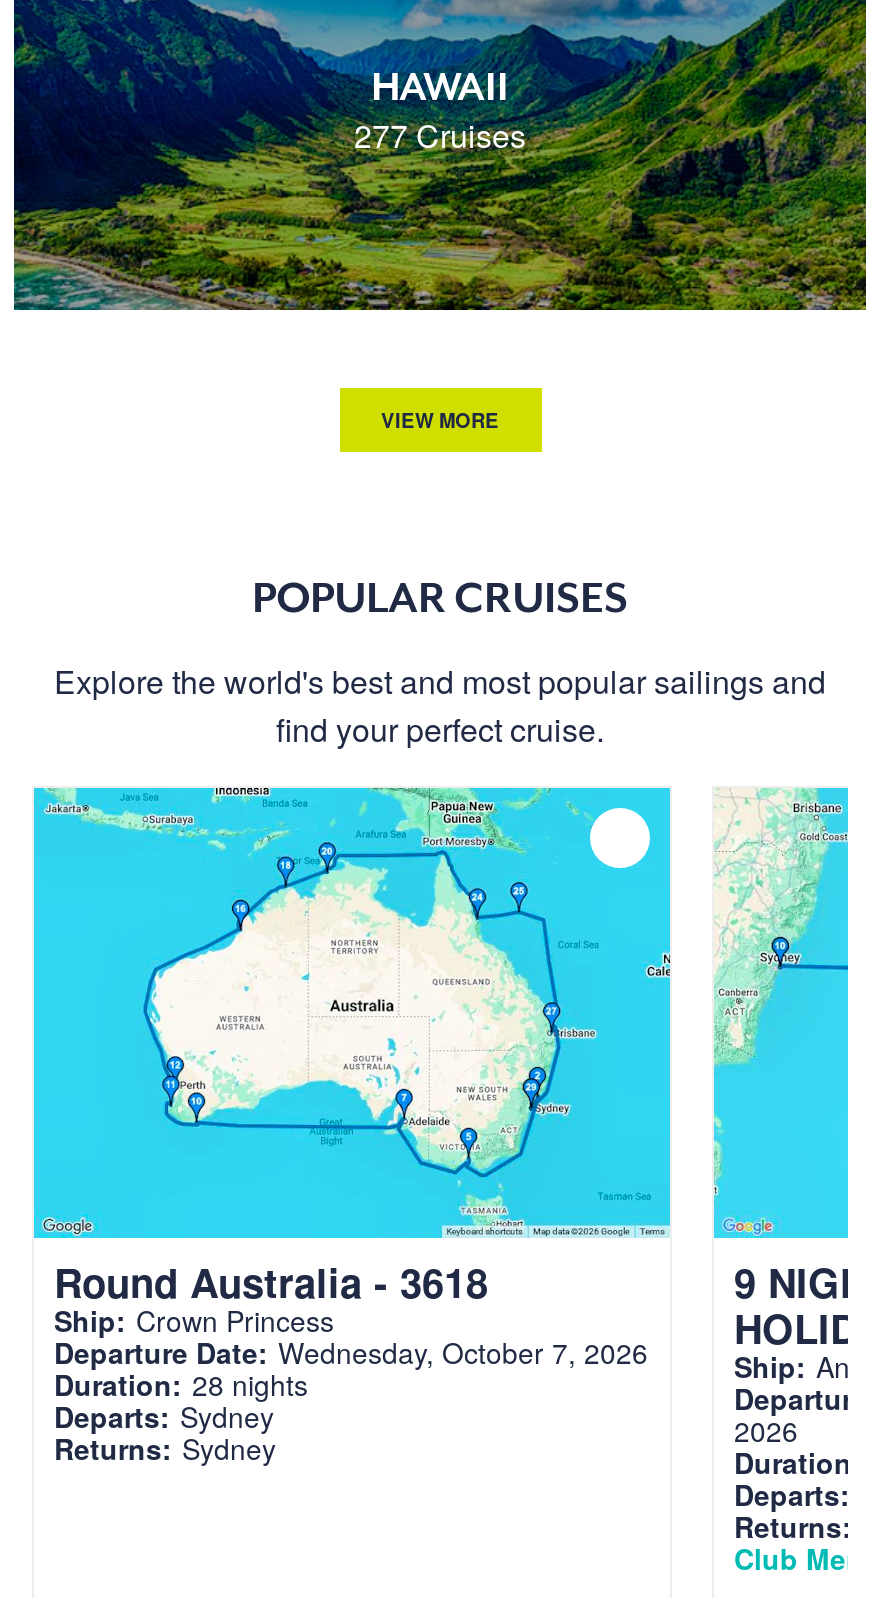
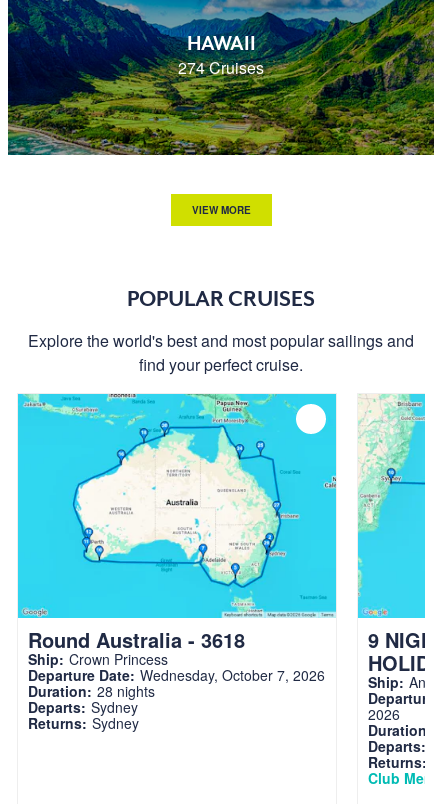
[354,112,526,158] 277 Cruises -> [178,56,264,79] 274 Cruises

